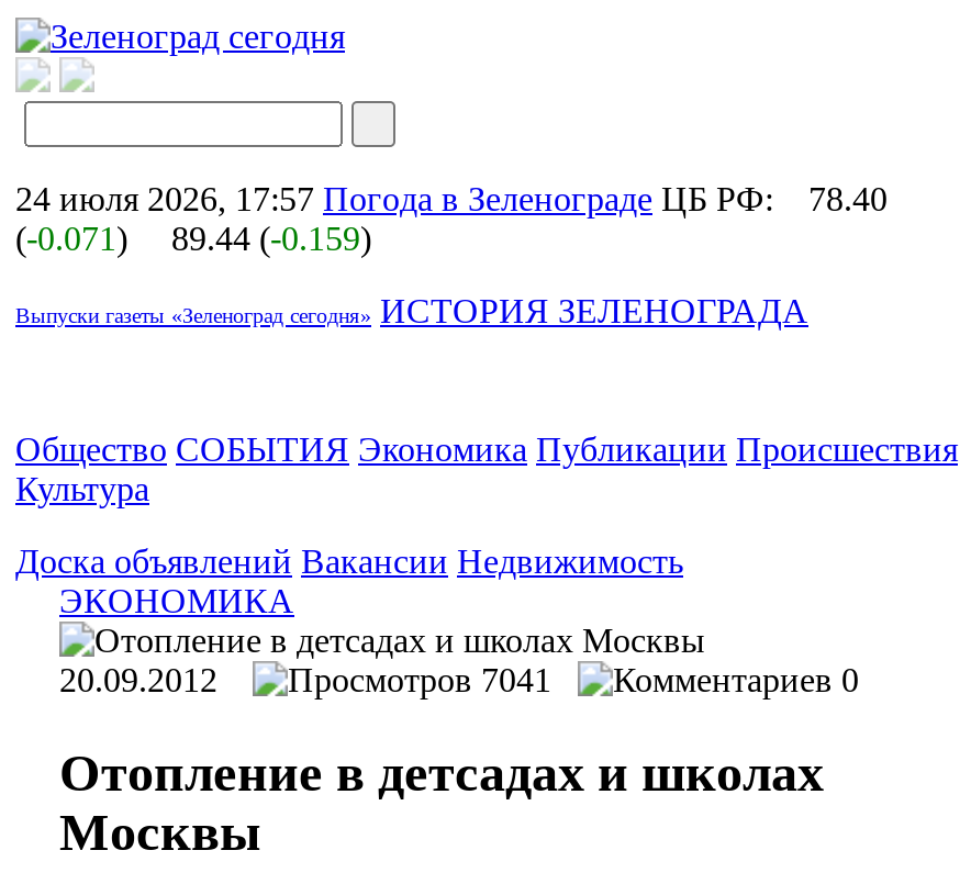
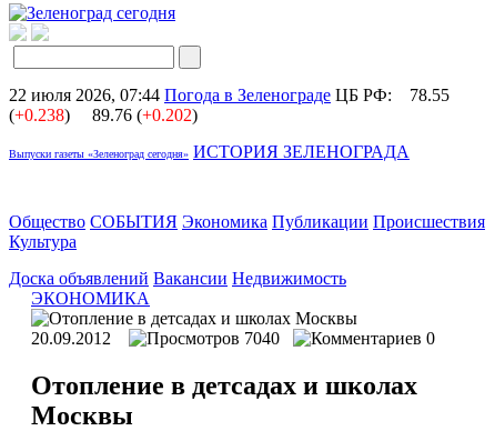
[15,180,888,217] 24 июля 2026, 17:57 Погода в Зеленограде ЦБ РФ: 78.40 -> [9,86,449,104] 22 июля 2026, 07:44 Погода в Зеленограде ЦБ РФ: 78.55
[15,220,127,257] (-0.071) -> [9,106,70,124] (+0.238)
[163,220,371,257] 89.44 (-0.159) -> [88,106,198,124] 89.76 (+0.202)
[472,661,578,698] 7041 -> [240,329,293,348] 7040

